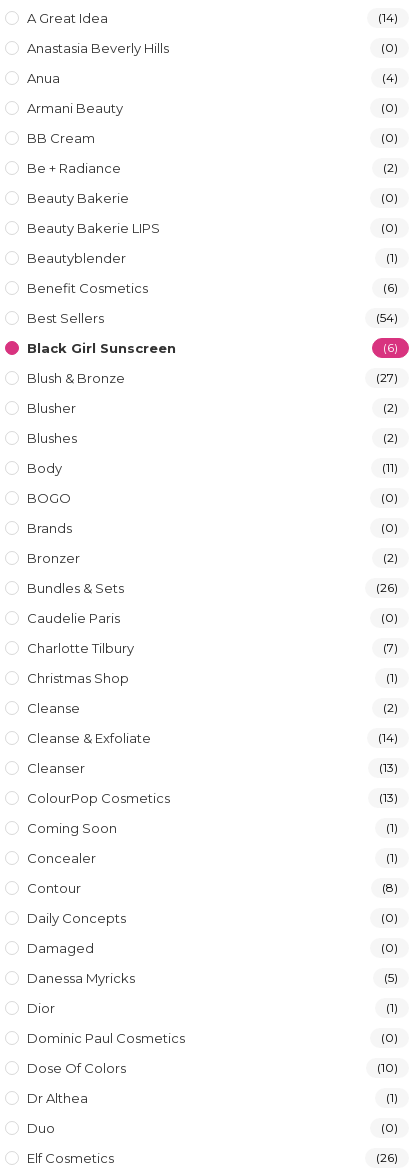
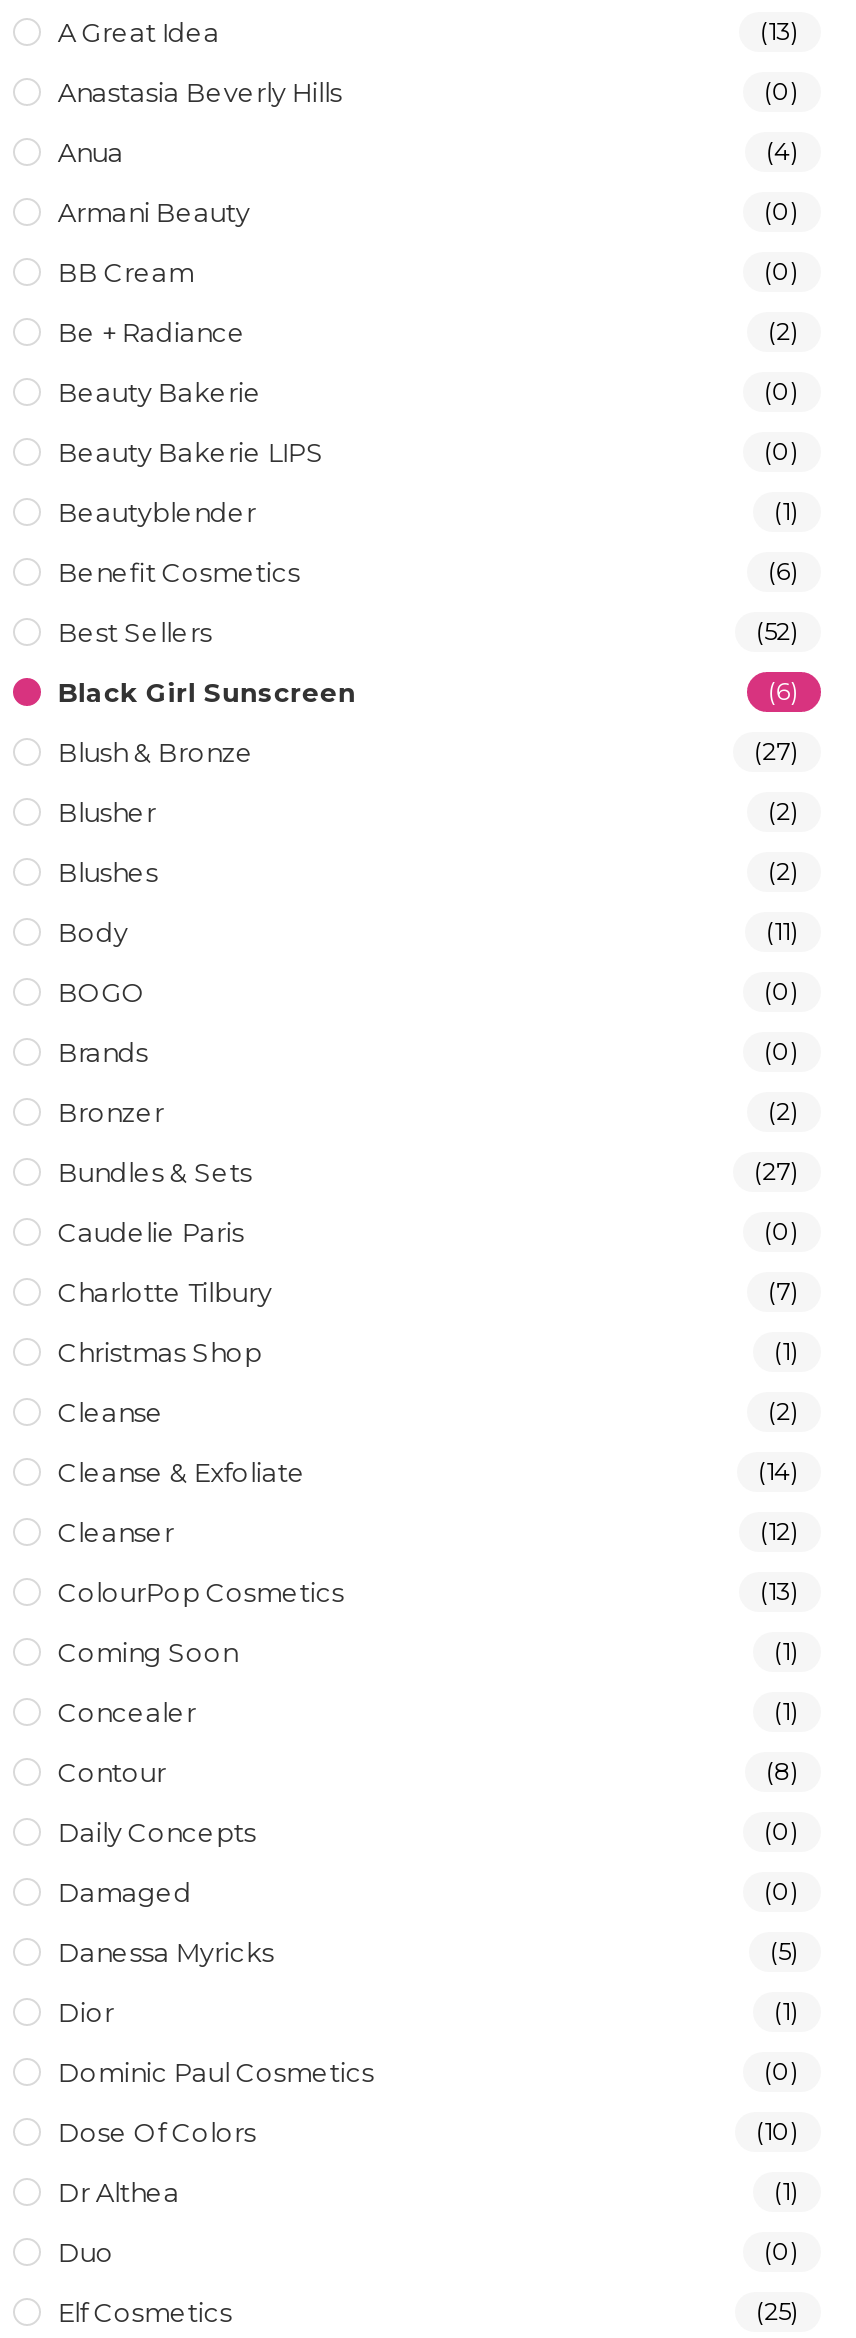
[378,10,398,25] (14) -> [760,15,798,45] (13)
[376,310,398,325] (54) -> [756,615,798,645] (52)
[376,580,398,595] (26) -> [754,1155,798,1185] (27)
[379,760,398,775] (13) -> [760,1515,798,1545] (12)
[376,1150,398,1165] (26) -> [756,2295,798,2325] (25)

